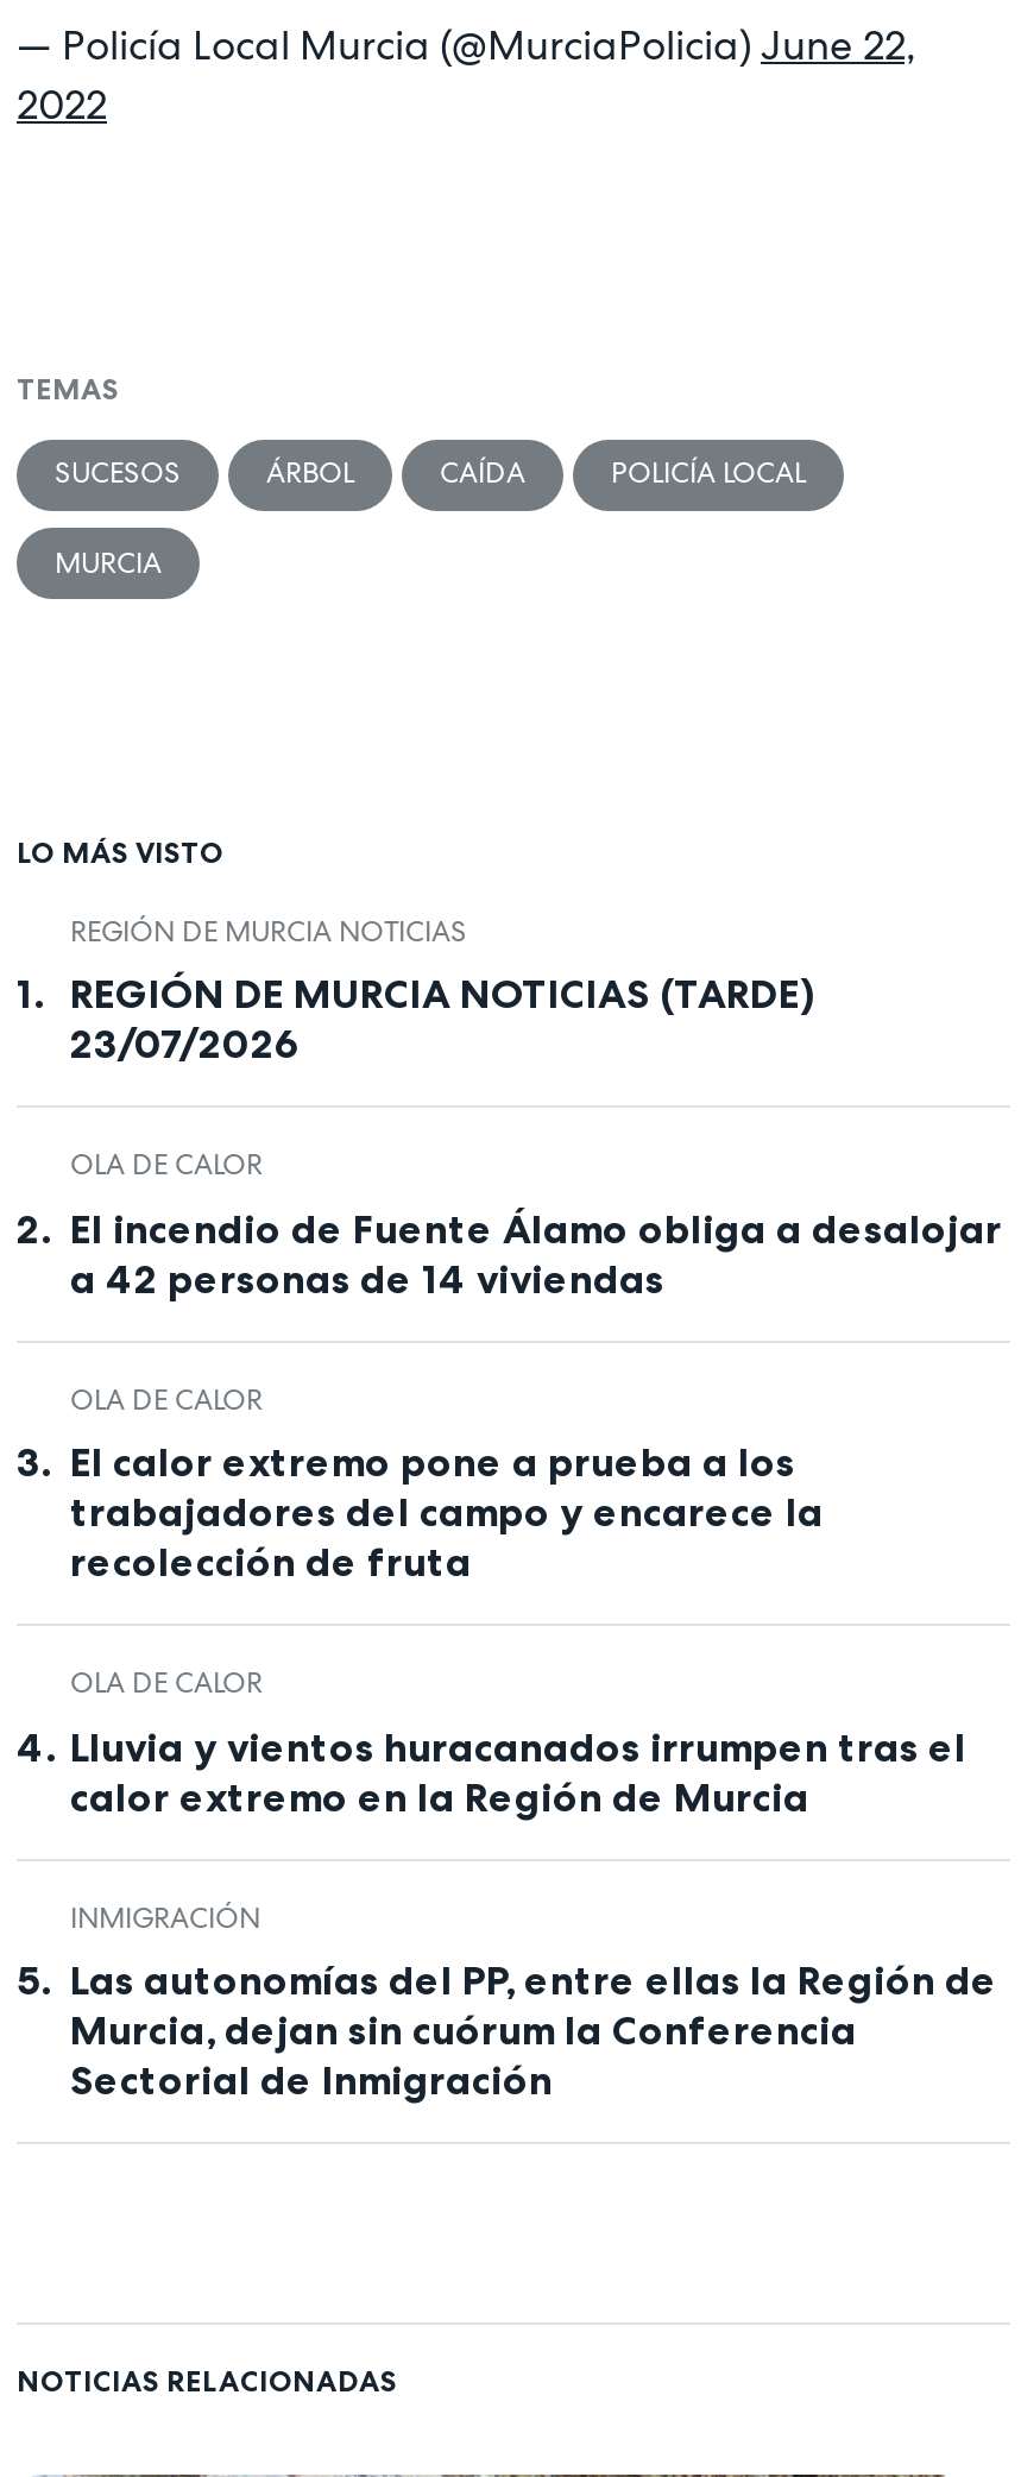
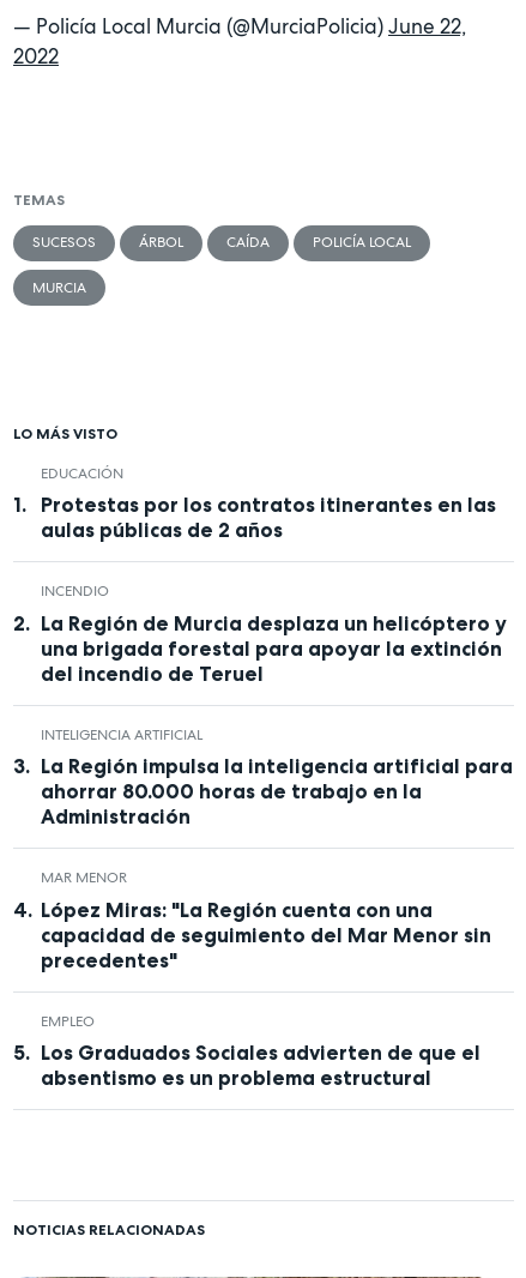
[70,913,814,1068] REGIÓN DE MURCIA NOTICIAS | REGIÓN DE MURCIA NOTICIAS (TARDE) | 23/07/2026 -> [40,464,495,542] EDUCACIÓN | Protestas por los contratos itinerantes en las | aulas públicas de 2 años
[70,1147,1002,1302] OLA DE CALOR | El incendio de Fuente Álamo obliga a desalojar | a 42 personas de 14 viviendas -> [40,582,506,686] INCENDIO | La Región de Murcia desplaza un helicóptero y | una brigada forestal para apoyar la extinción | del incendio de Teruel
[70,1381,824,1587] OLA DE CALOR | El calor extremo pone a prueba a los | trabajadores del campo y encarece la | recolección de fruta -> [40,725,512,829] INTELIGENCIA ARTIFICIAL | La Región impulsa la inteligencia artificial para | ahorrar 80.000 horas de trabajo en la | Administración
[70,1665,966,1821] OLA DE CALOR | Lluvia y vientos huracanados irrumpen tras el | calor extremo en la Región de Murcia -> [40,868,491,972] MAR MENOR | López Miras: "La Región cuenta con una | capacidad de seguimiento del Mar Menor sin | precedentes"
[70,1899,997,2105] INMIGRACIÓN | Las autonomías del PP, entre ellas la Región de | Murcia, dejan sin cuórum la Conferencia | Sectorial de Inmigración -> [40,1012,480,1090] EMPLEO | Los Graduados Sociales advierten de que el | absentismo es un problema estructural

